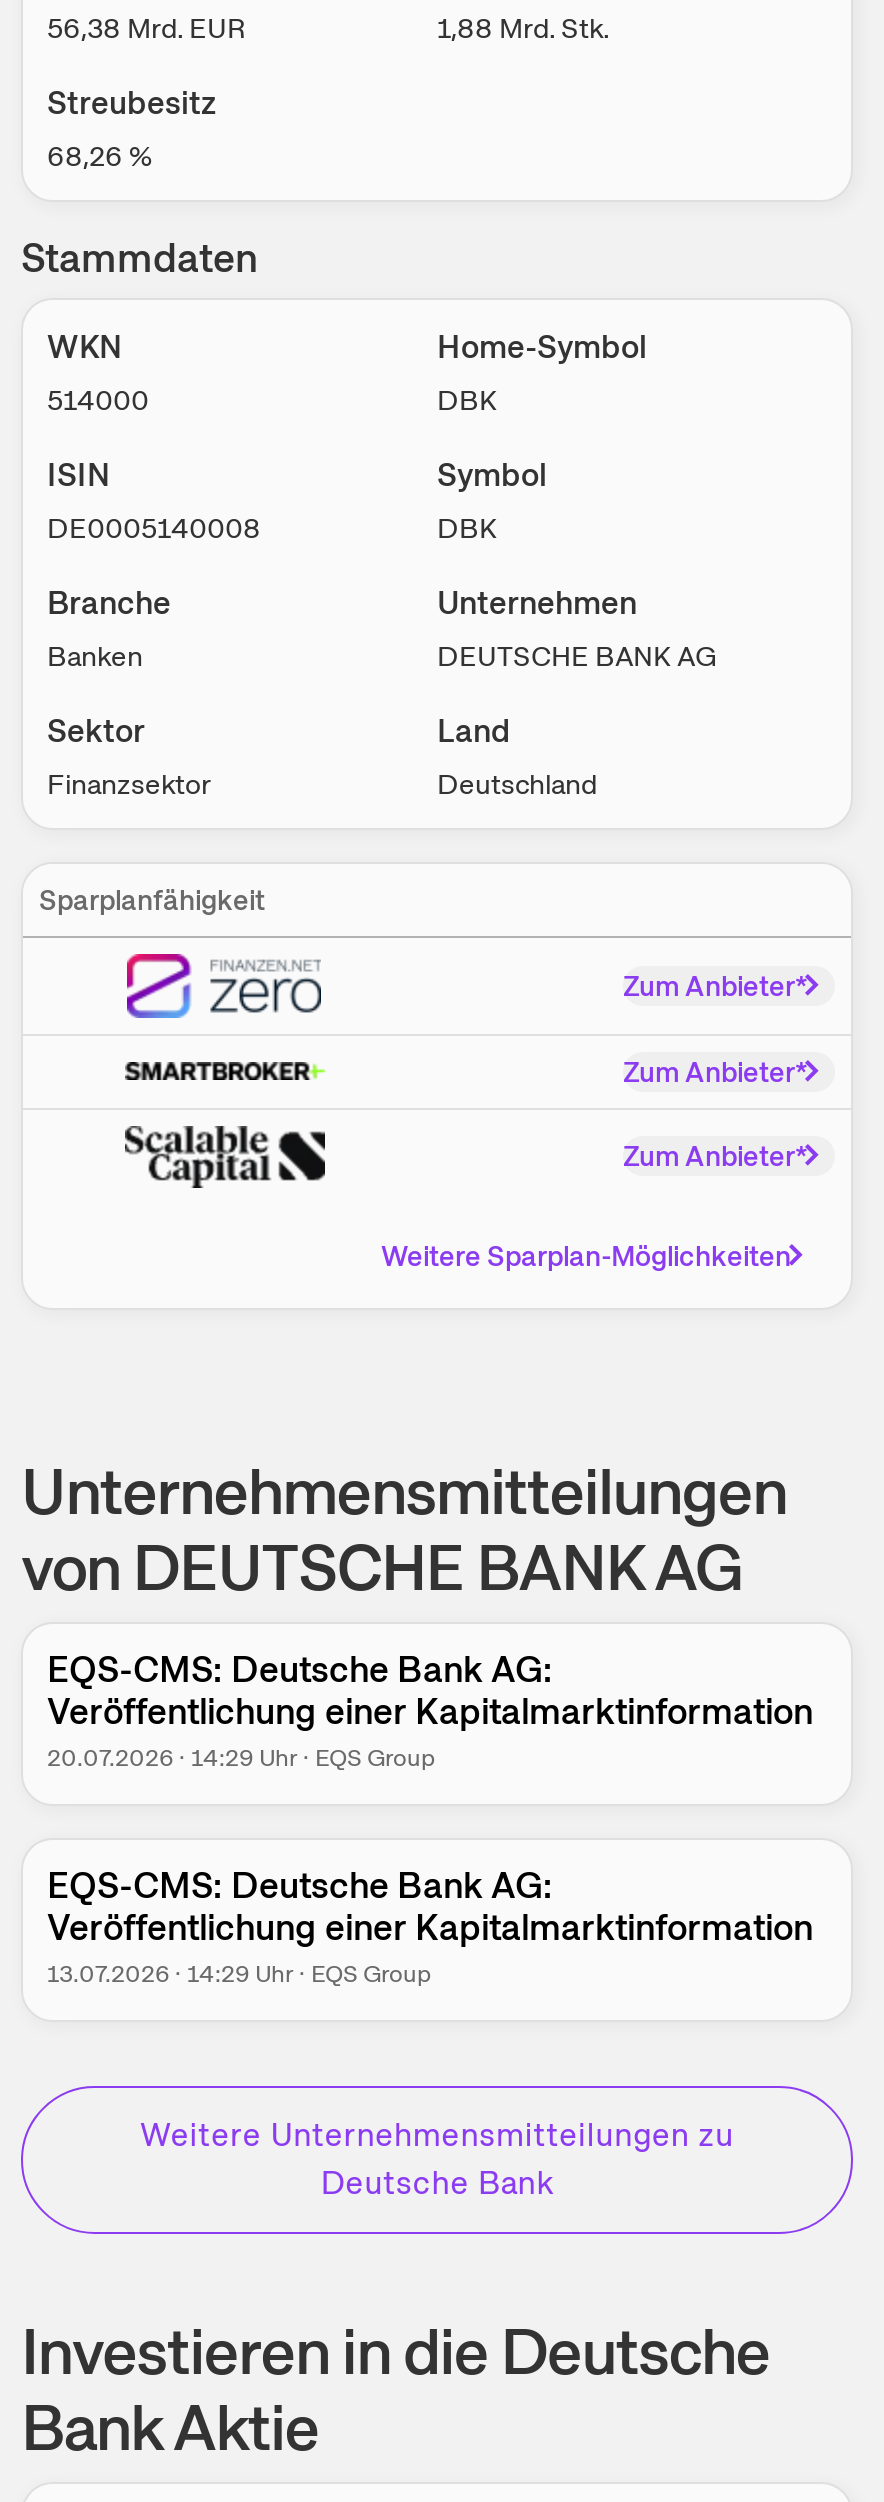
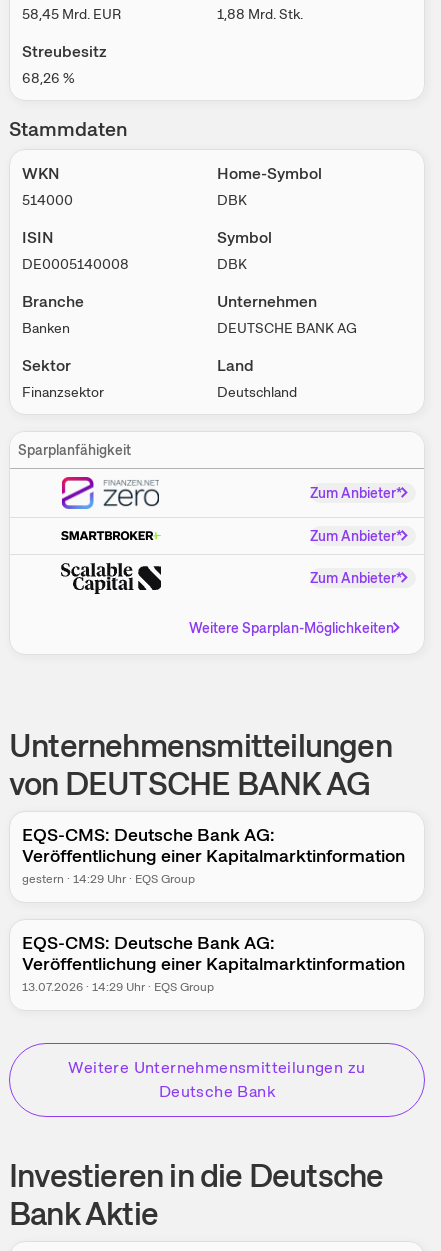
[47,10,245,46] 56,38 Mrd. EUR -> [22,5,121,23] 58,45 Mrd. EUR
[47,1742,435,1774] 20.07.2026 · 14:29 Uhr · EQS Group -> [22,871,195,887] gestern · 14:29 Uhr · EQS Group

